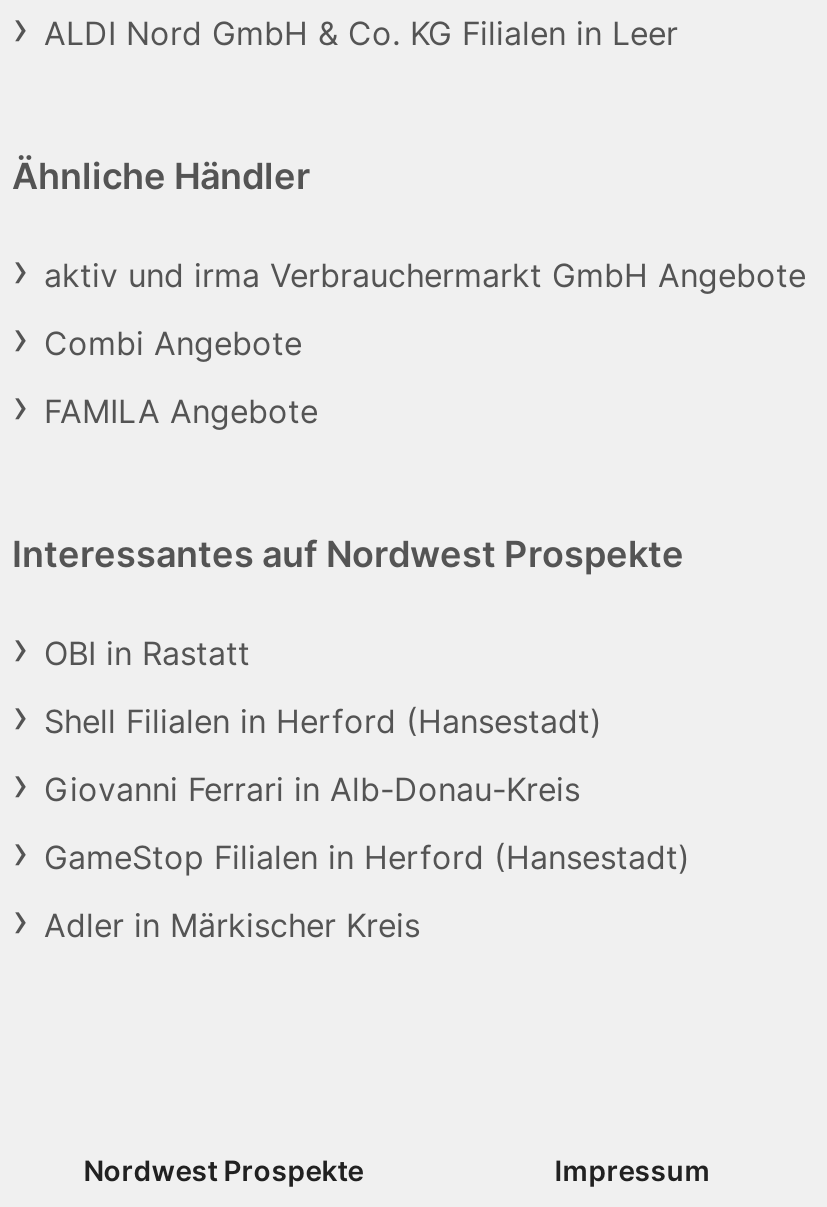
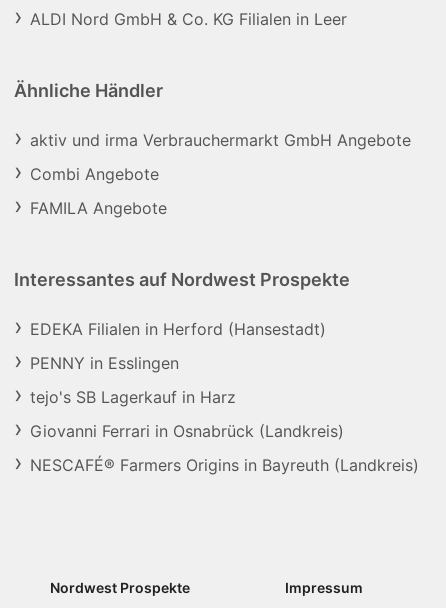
[44,633,250,673] OBI in Rastatt -> [30,319,326,339] EDEKA Filialen in Herford (Hansestadt)
[44,701,602,741] Shell Filialen in Herford (Hansestadt) -> [30,353,179,373] PENNY in Esslingen
[44,769,580,809] Giovanni Ferrari in Alb-Donau-Kreis -> [30,387,236,407] tejo's SB Lagerkauf in Harz
[44,837,690,877] GameStop Filialen in Herford (Hansestadt) -> [30,421,344,441] Giovanni Ferrari in Osnabrück (Landkreis)
[44,905,420,945] Adler in Märkischer Kreis -> [30,455,419,475] NESCAFÉ® Farmers Origins in Bayreuth (Landkreis)

